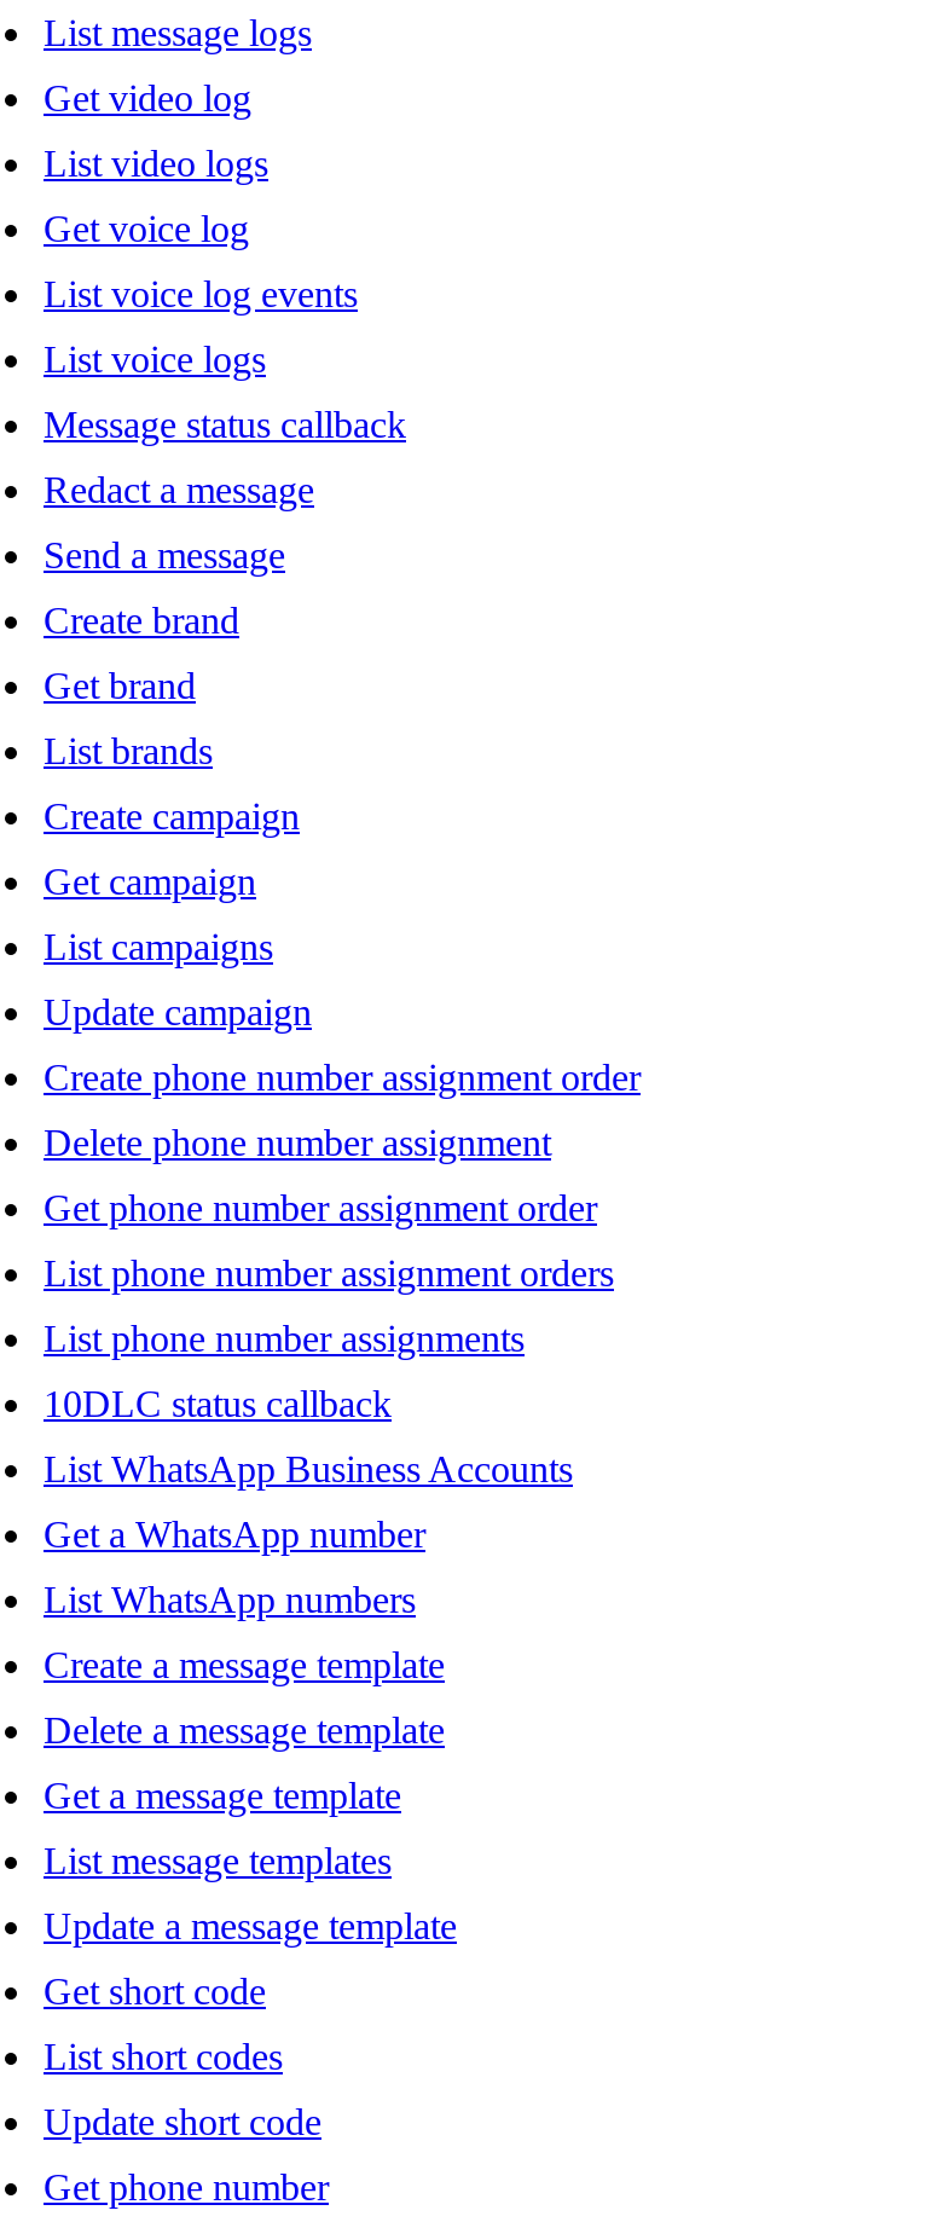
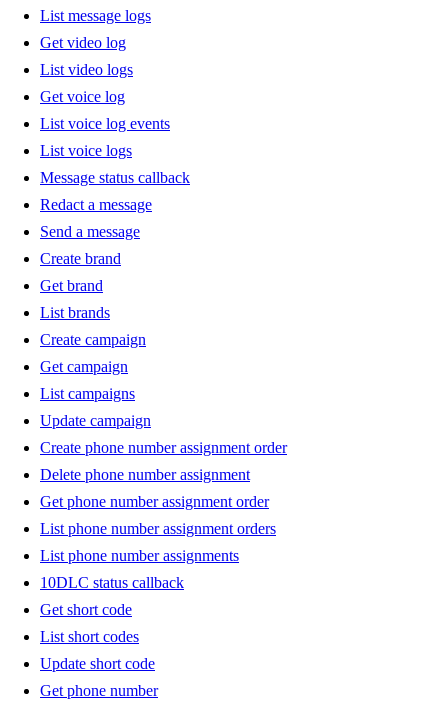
[44,1449,573,1947] List WhatsApp Business Accounts | Get a WhatsApp number | List WhatsApp numbers | Create a message template | Delete a message template | Get a message template | List message templates | Update a message template -> none

